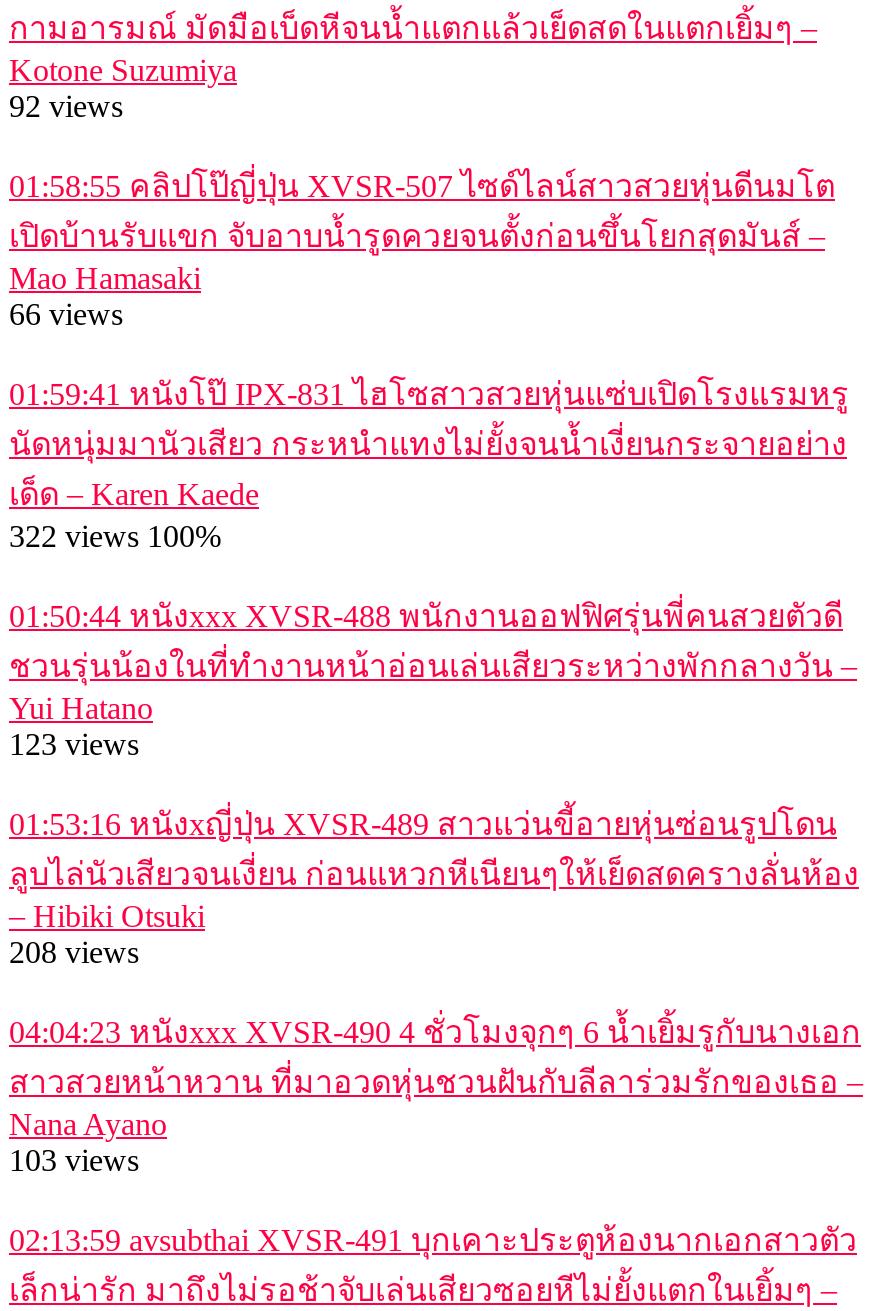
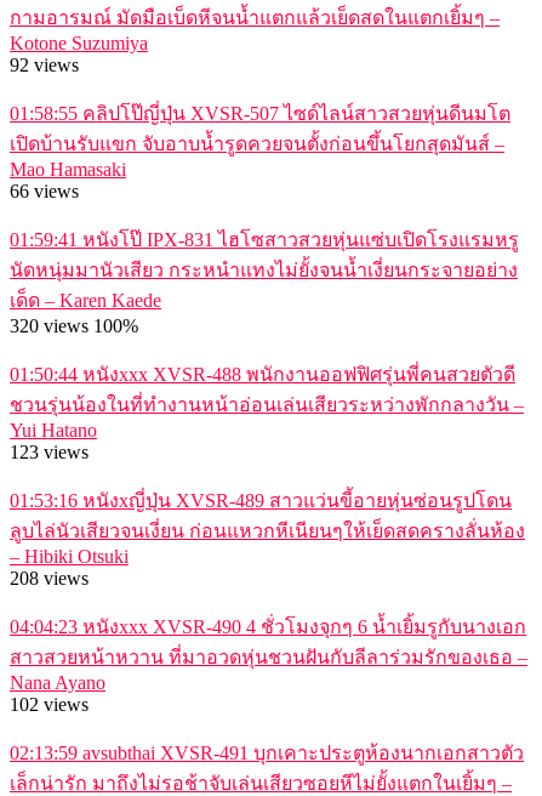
[9,519,221,553] 322 views 100% -> [10,315,138,336] 320 views 100%
[9,1143,139,1177] 103 views -> [10,694,89,714] 102 views

